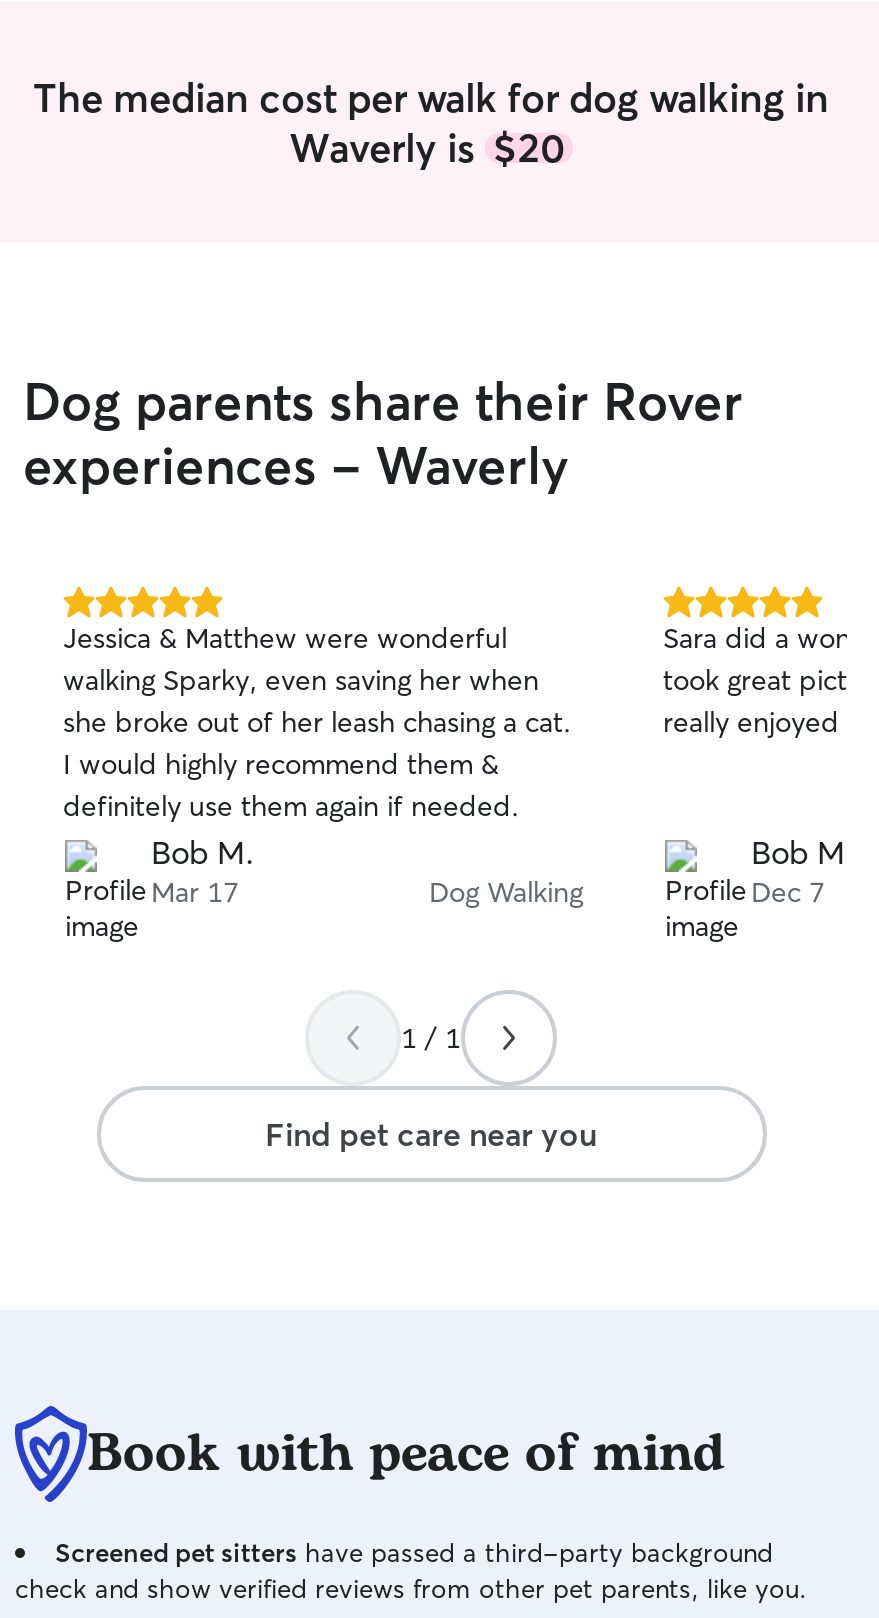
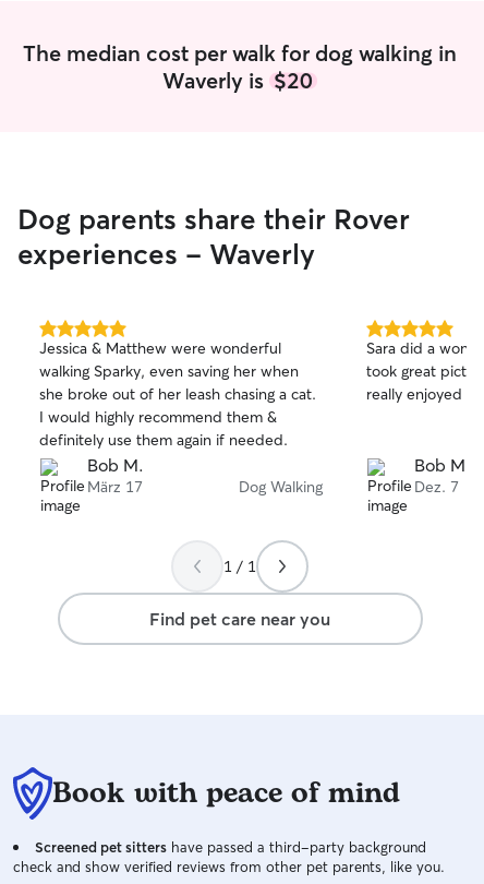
[151,874,239,910] Mar 17 -> [87,477,143,497] März 17
[751,874,825,910] Dec 7 -> [414,477,459,497] Dez. 7

